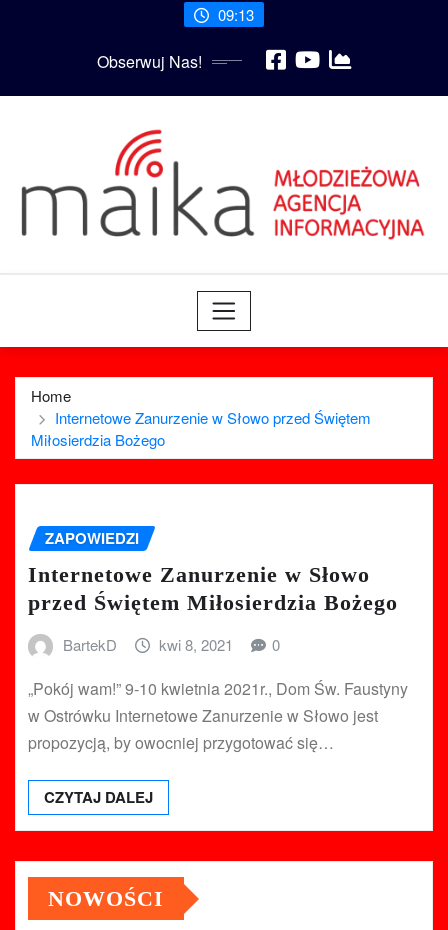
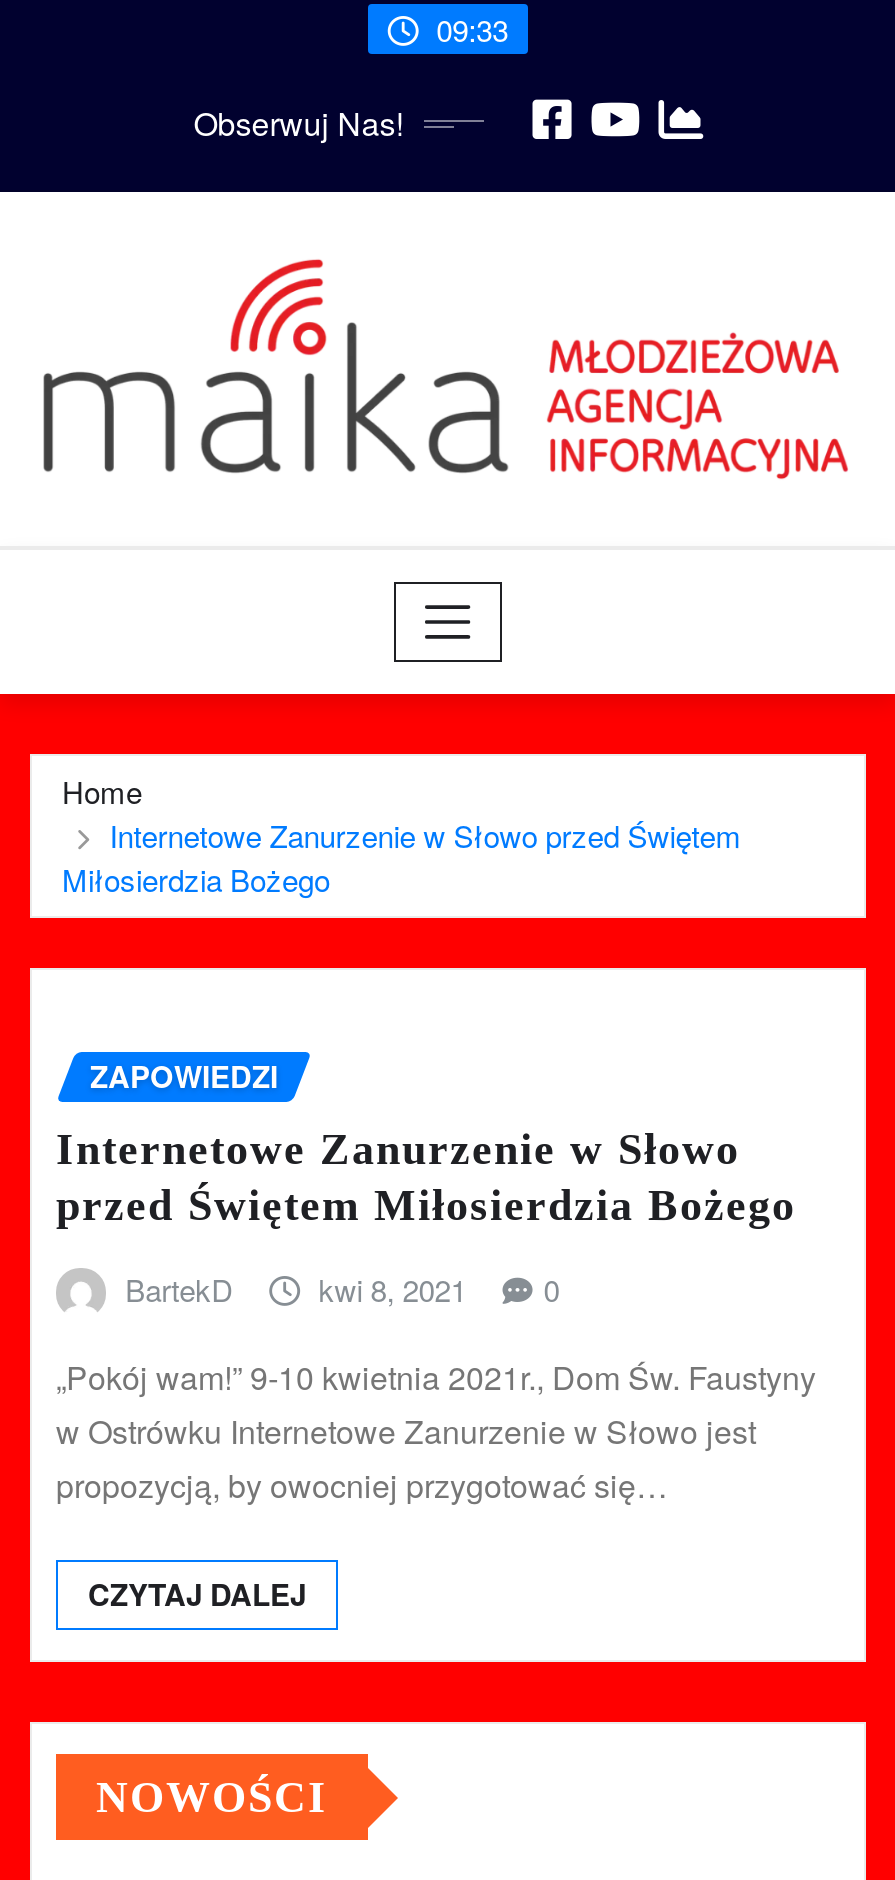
[214,4,254,25] 09:13 -> [428,8,508,50] 09:33

